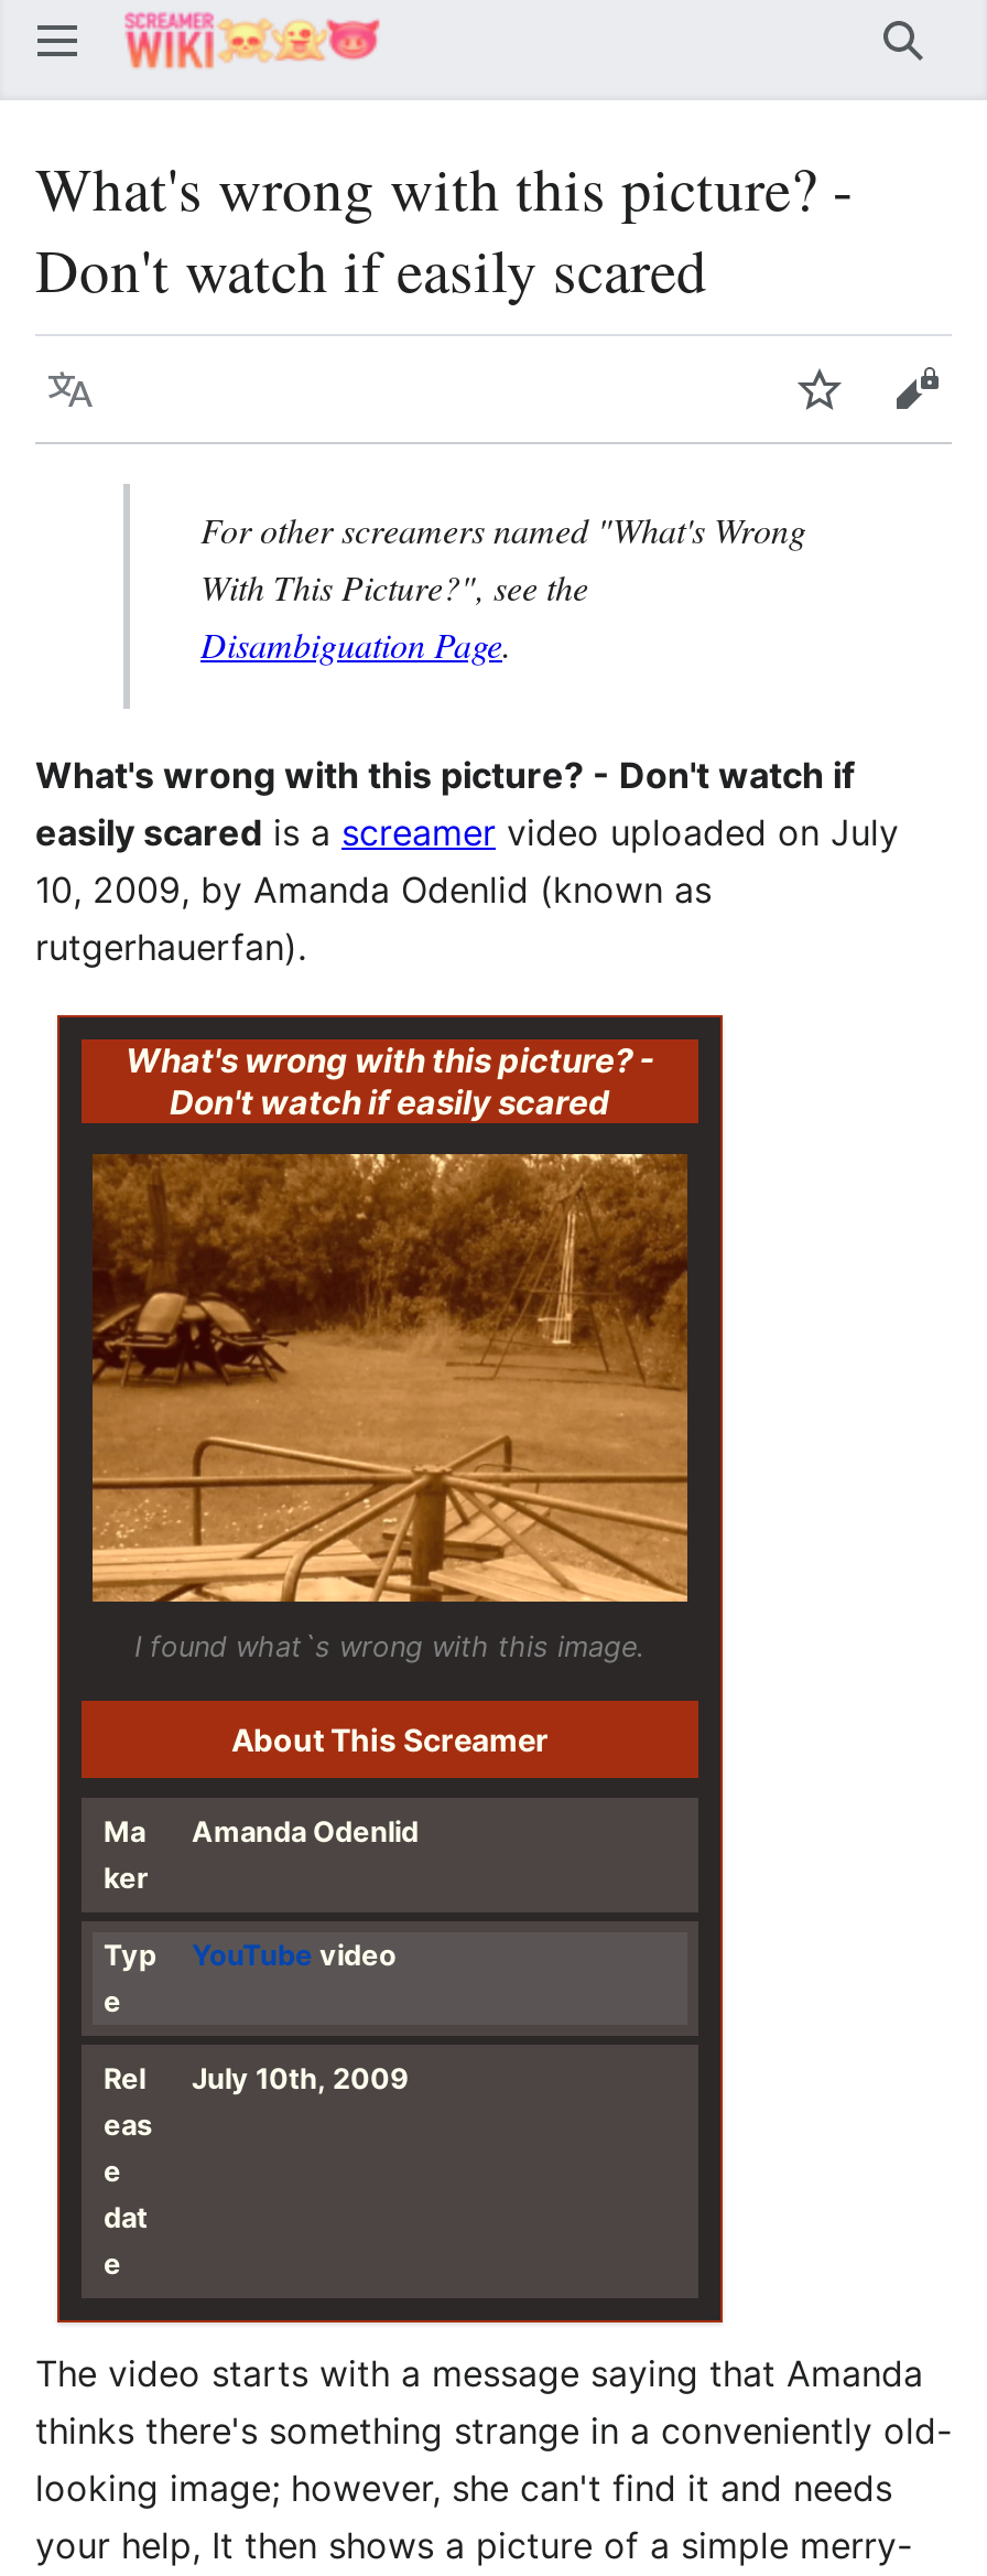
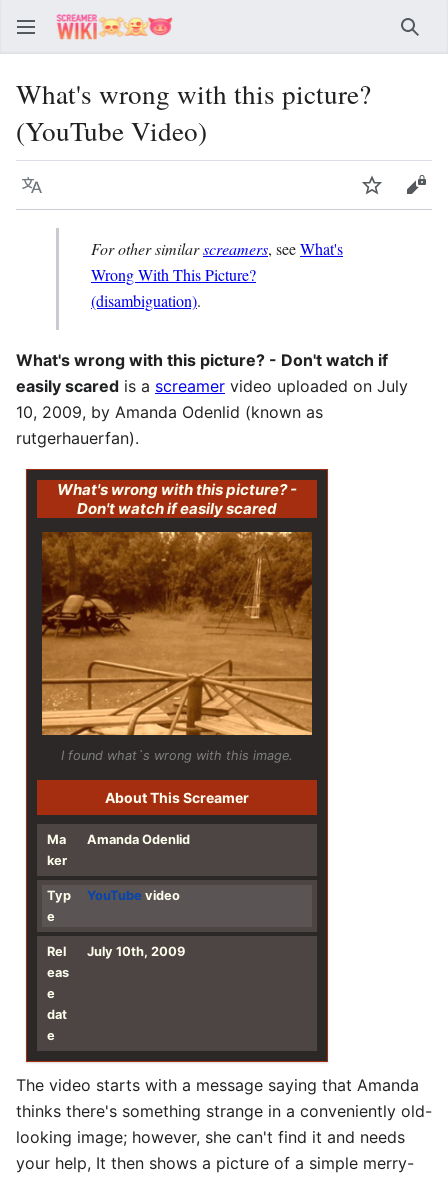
[35,147,853,310] What's wrong with this picture? - | Don't watch if easily scared -> [16,75,371,149] What's wrong with this picture? | (YouTube Video)
[200,505,806,666] For other screamers named "What's Wrong | With This Picture?", see the | Disambiguation Page. -> [91,238,343,311] For other similarscreamers, see What's | Wrong With This Picture? | (disambiguation).

